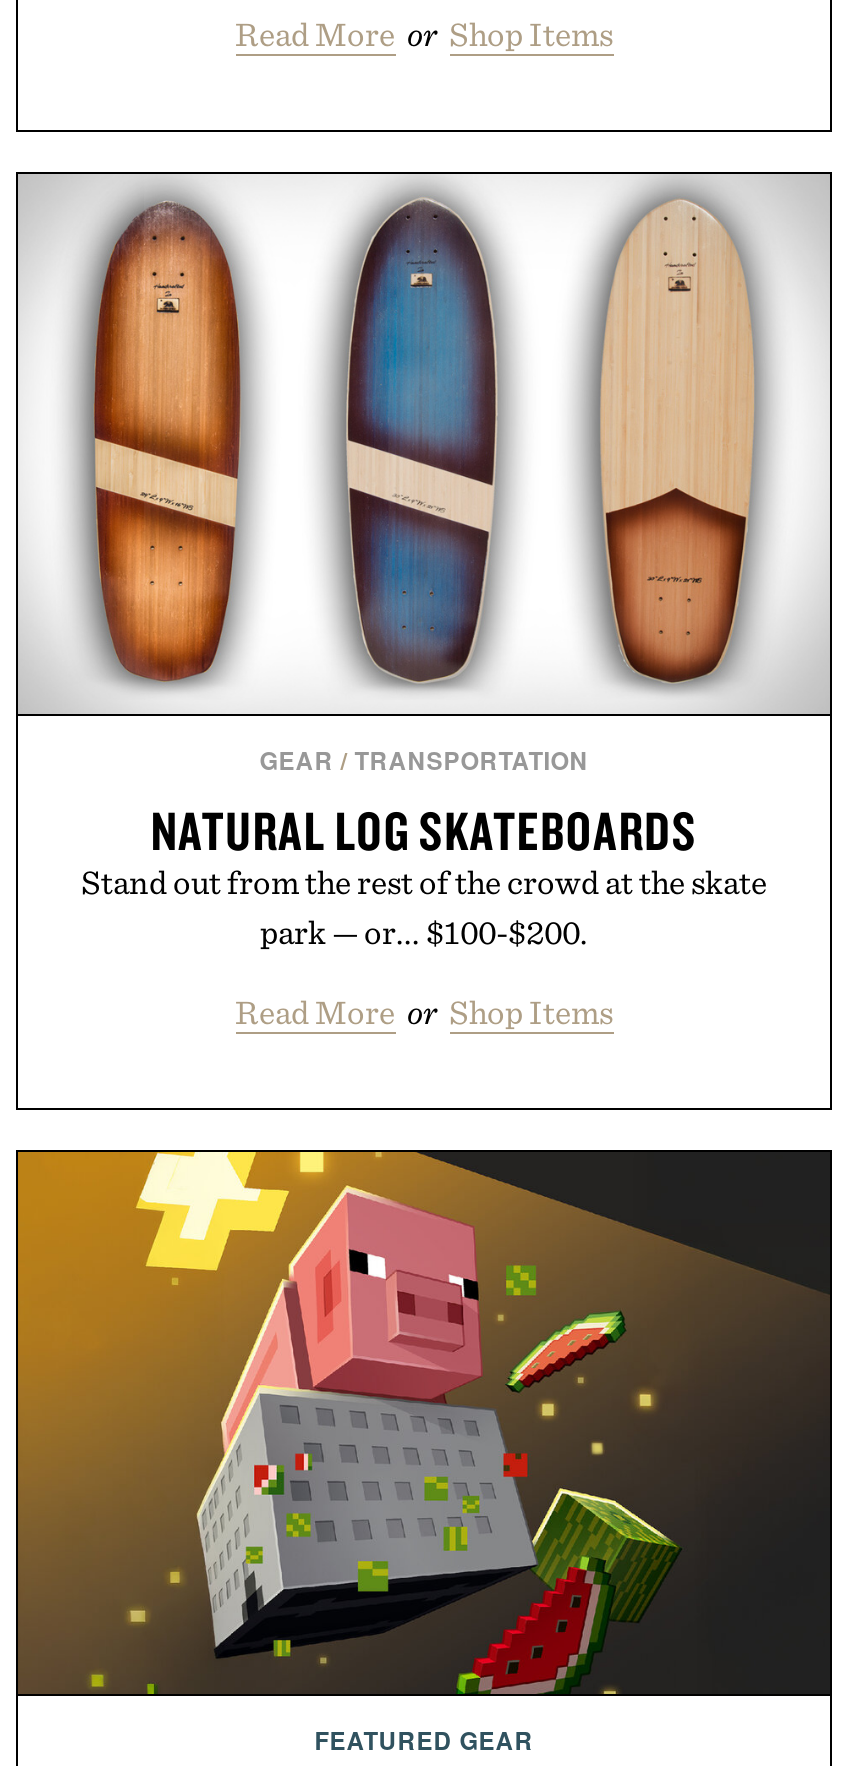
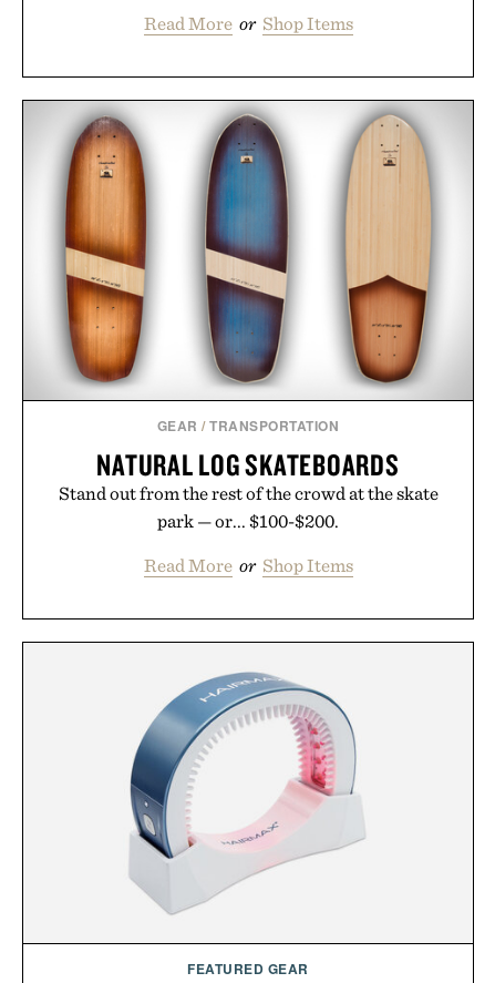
[16,1150,832,1696] [image] -> [22,642,474,944] [image]

